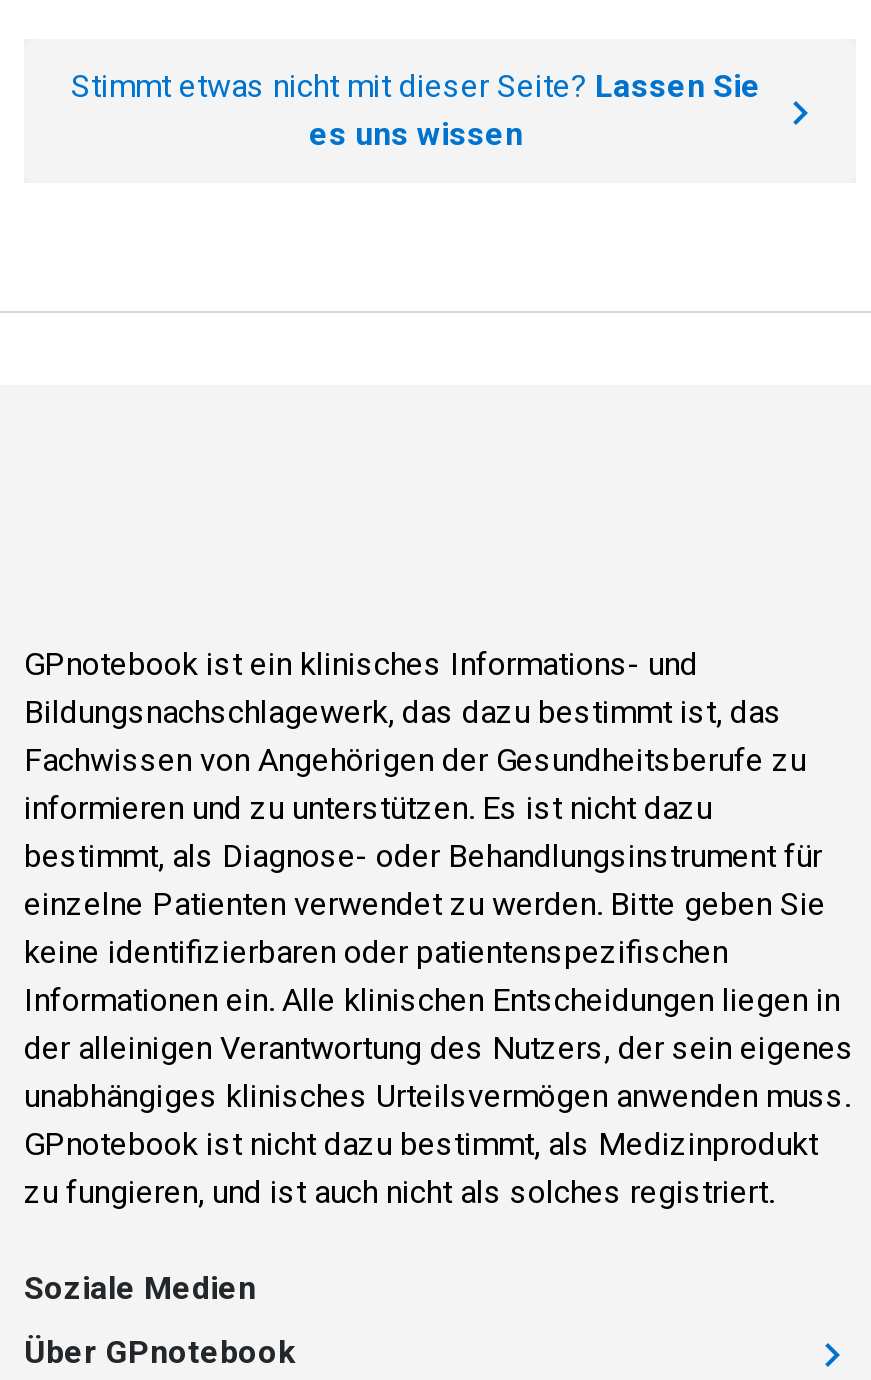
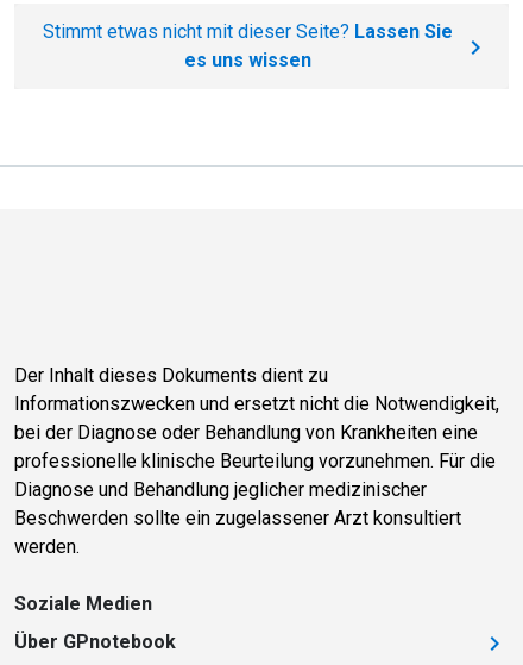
[24,645,854,1211] GPnotebook ist ein klinisches Informations- und | Bildungsnachschlagewerk, das dazu bestimmt ist, das | Fachwissen von Angehörigen der Gesundheitsberufe zu | informieren und zu unterstützen. Es ist nicht dazu | bestimmt, als Diagnose- oder Behandlungsinstrument für | einzelne Patienten verwendet zu werden. Bitte geben Sie | keine identifizierbaren oder patientenspezifischen | Informationen ein. Alle klinischen Entscheidungen liegen in | der alleinigen Verantwortung des Nutzers, der sein eigenes | unabhängiges klinisches Urteilsvermögen anwenden muss. | GPnotebook ist nicht dazu bestimmt, als Medizinprodukt | zu fungieren, und ist auch nicht als solches registriert. -> [14,364,499,558] Der Inhalt dieses Dokuments dient zu | Informationszwecken und ersetzt nicht die Notwendigkeit, | bei der Diagnose oder Behandlung von Krankheiten eine | professionelle klinische Beurteilung vorzunehmen. Für die | Diagnose und Behandlung jeglicher medizinischer | Beschwerden sollte ein zugelassener Arzt konsultiert | werden.

